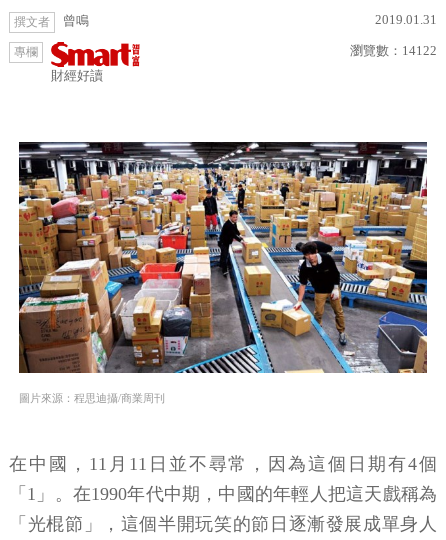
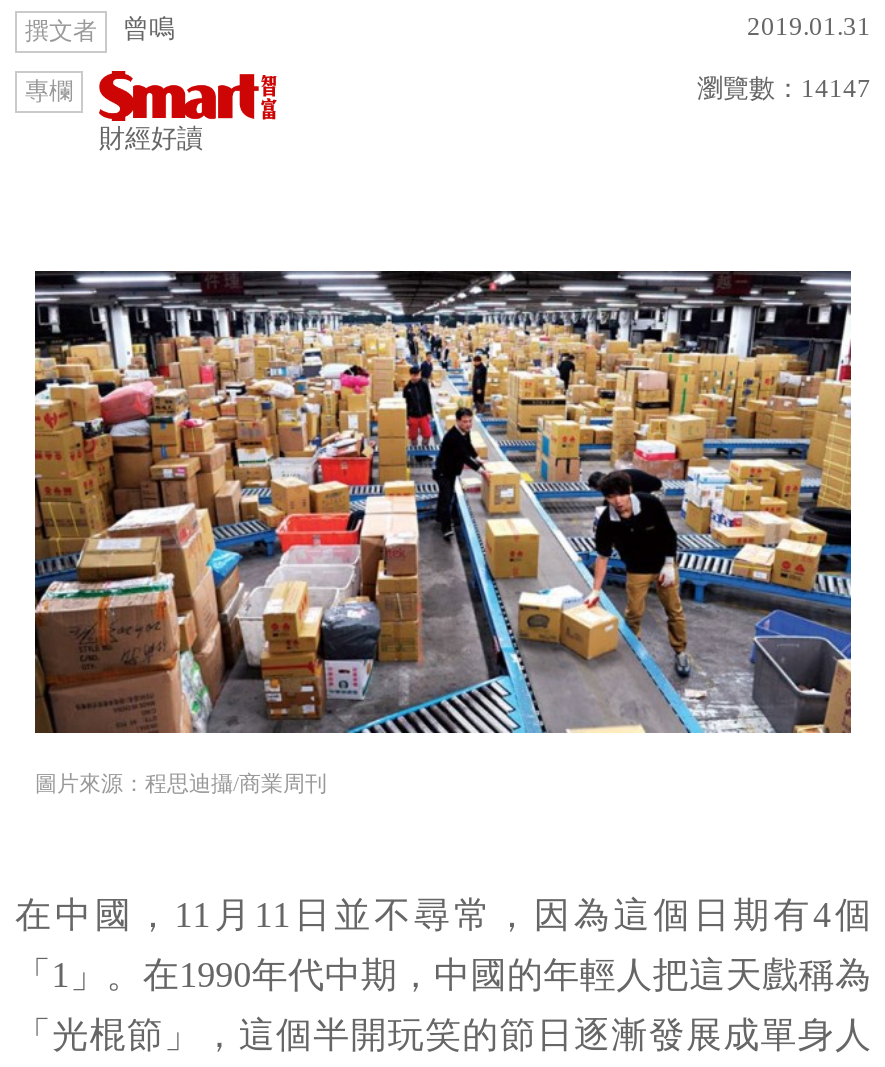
[350,43,437,58] 瀏覽數：14122 -> [697,73,871,103] 瀏覽數：14147

